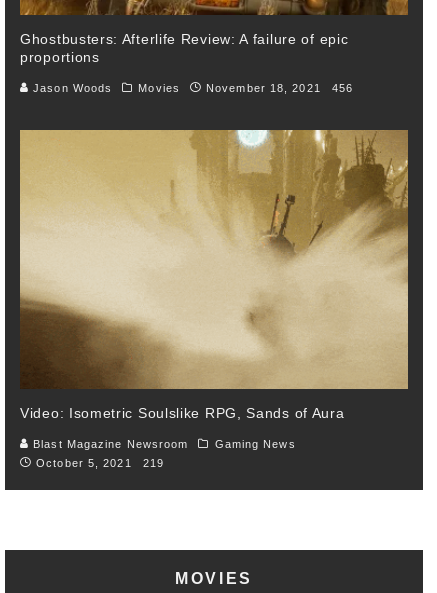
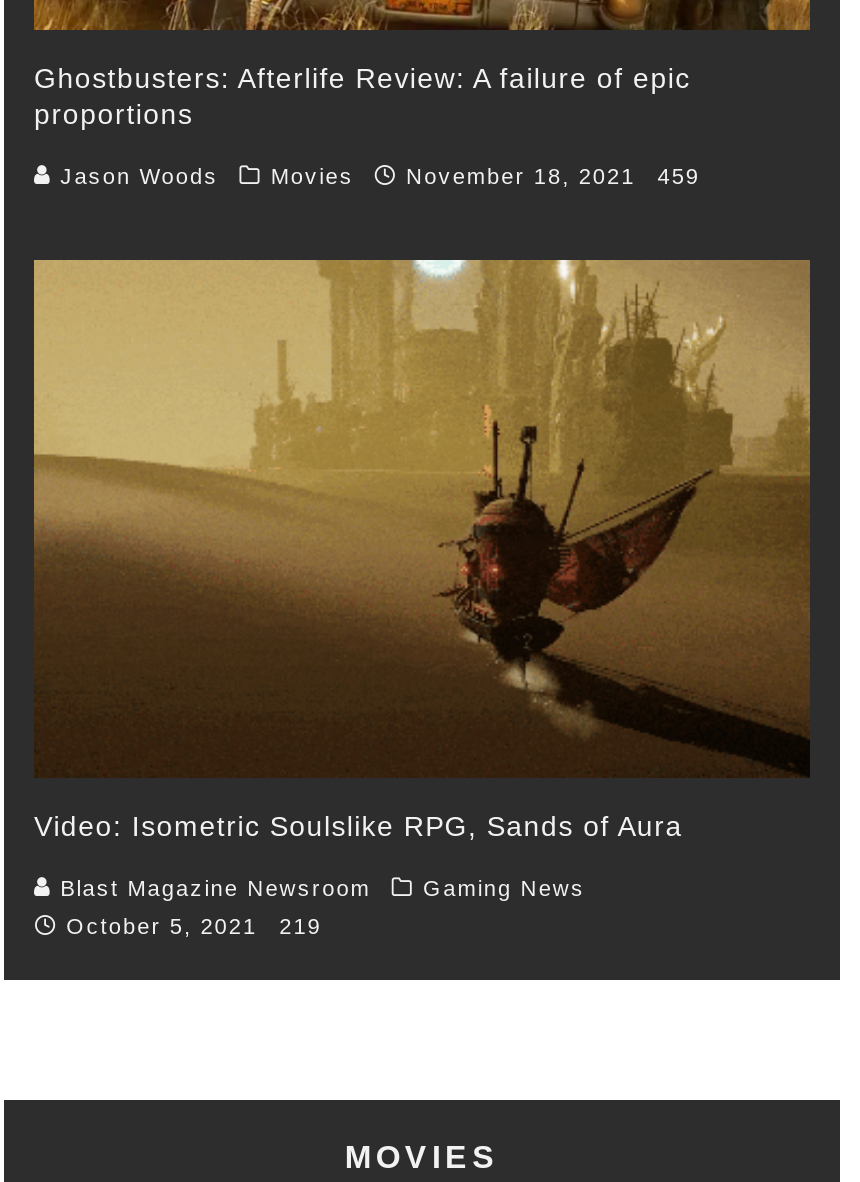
[206,82,353,94] November 18, 2021 456 -> [406,164,700,188] November 18, 2021 459
[19,129,409,390] [image] -> [34,258,810,778] [image]

